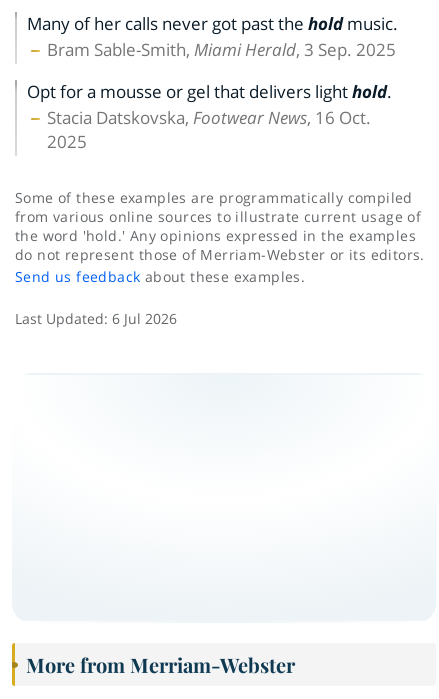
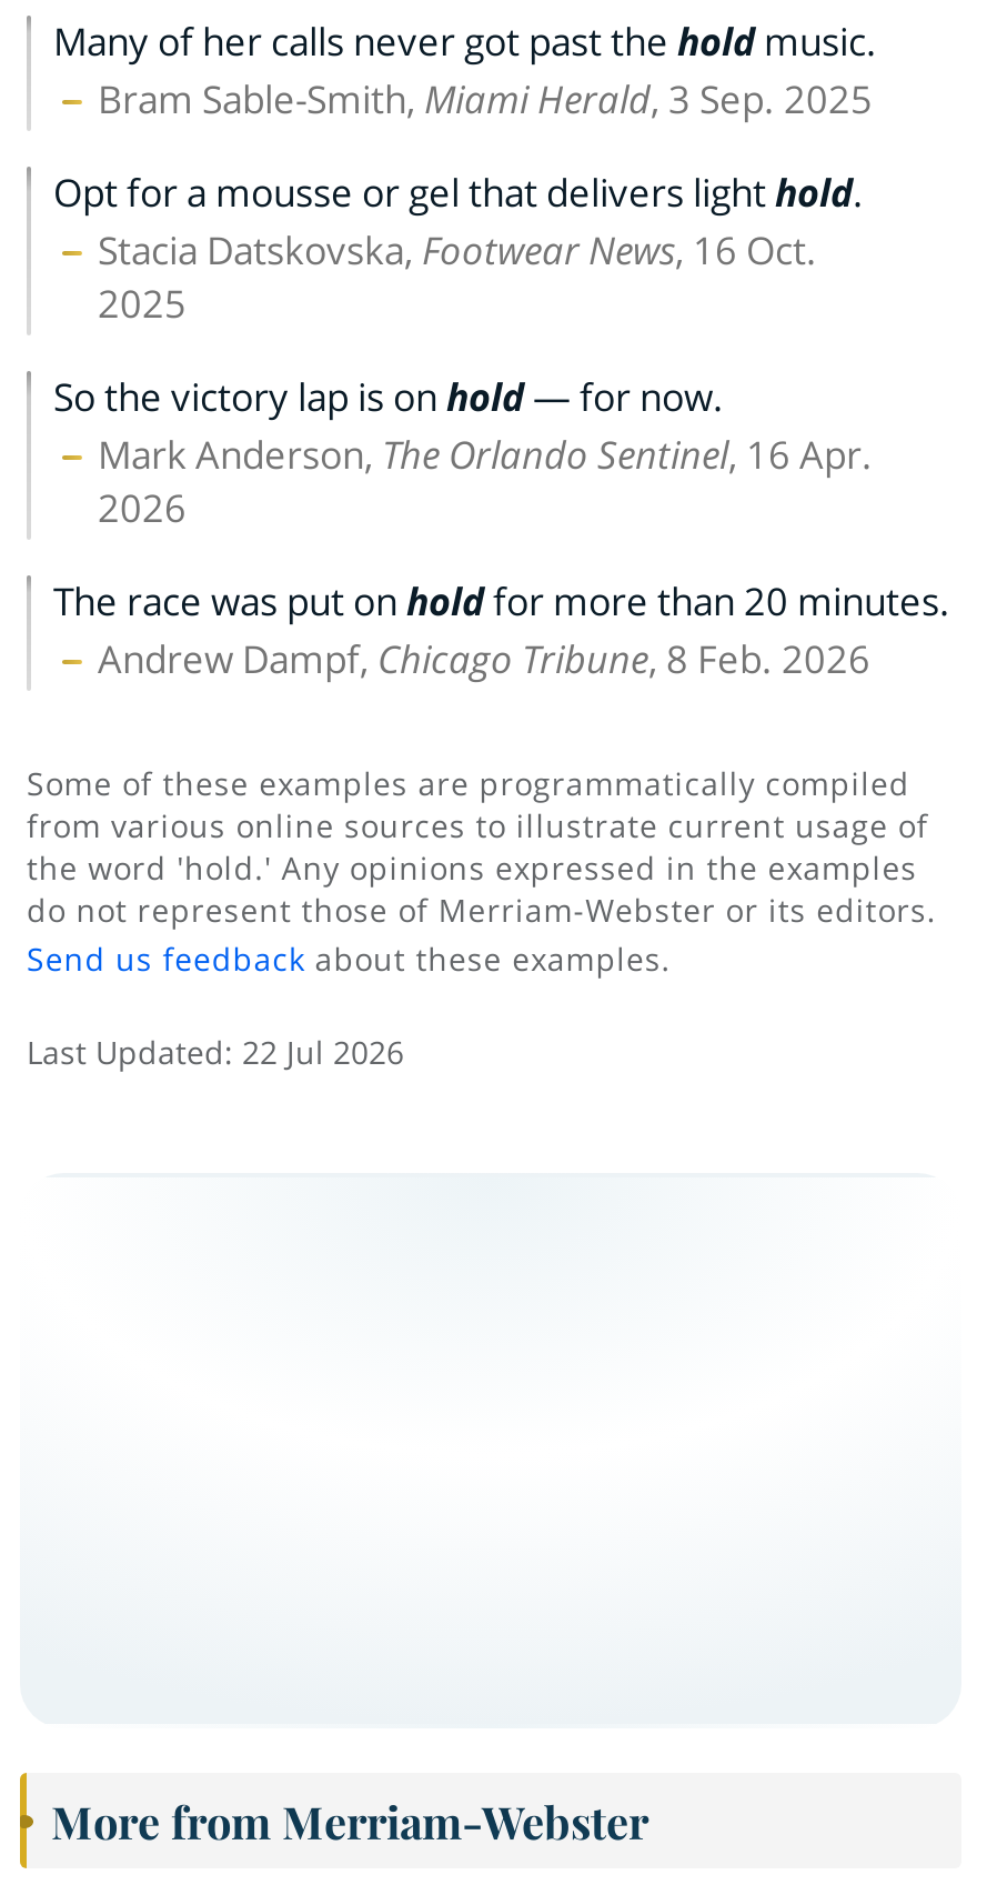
none -> [53,371,950,684] So the victory lap is on hold — for now. | Mark Anderson, The Orlando Sentinel, 16 Apr. | 2026 | The race was put on holdfor more than 20 minutes. | Andrew Dampf, Chicago Tribune, 8 Feb. 2026
[15,309,177,328] Last Updated: 6 Jul 2026 -> [27,1031,404,1073] Last Updated: 22 Jul 2026

